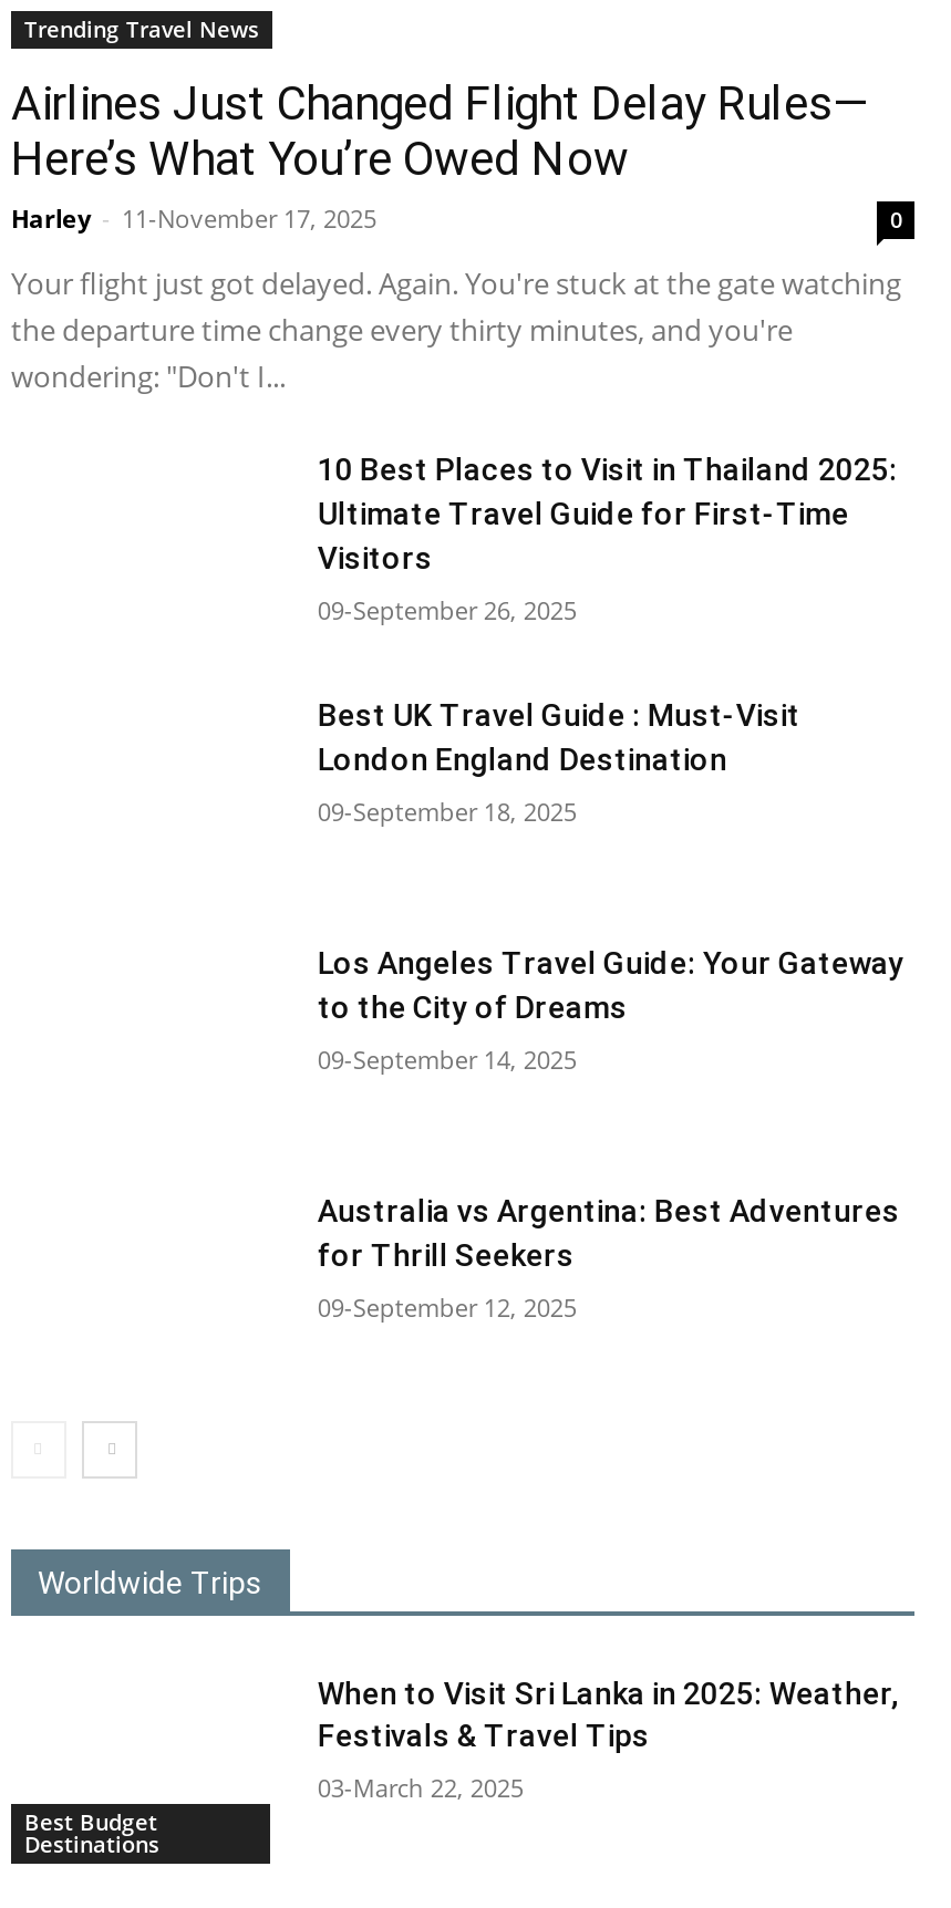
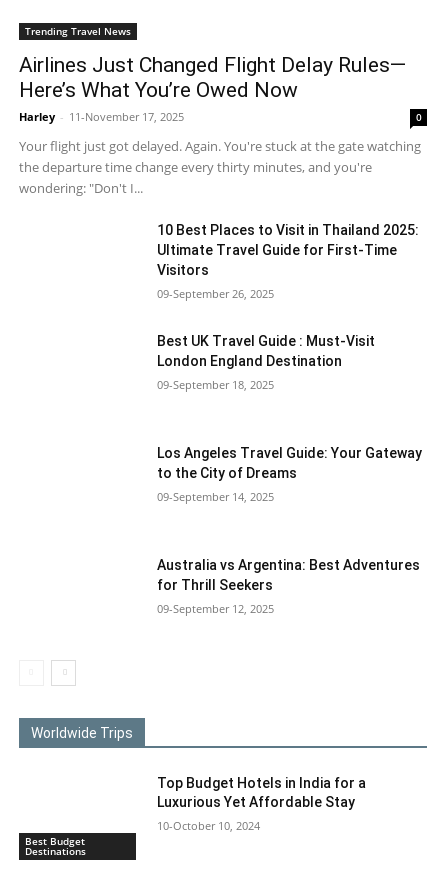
[318,1676,898,1754] When to Visit Sri Lanka in 2025: Weather, | Festivals & Travel Tips -> [157,775,366,810] Top Budget Hotels in India for a | Luxurious Yet Affordable Stay
[318,1772,523,1805] 03-March 22, 2025 -> [157,818,260,833] 10-October 10, 2024

